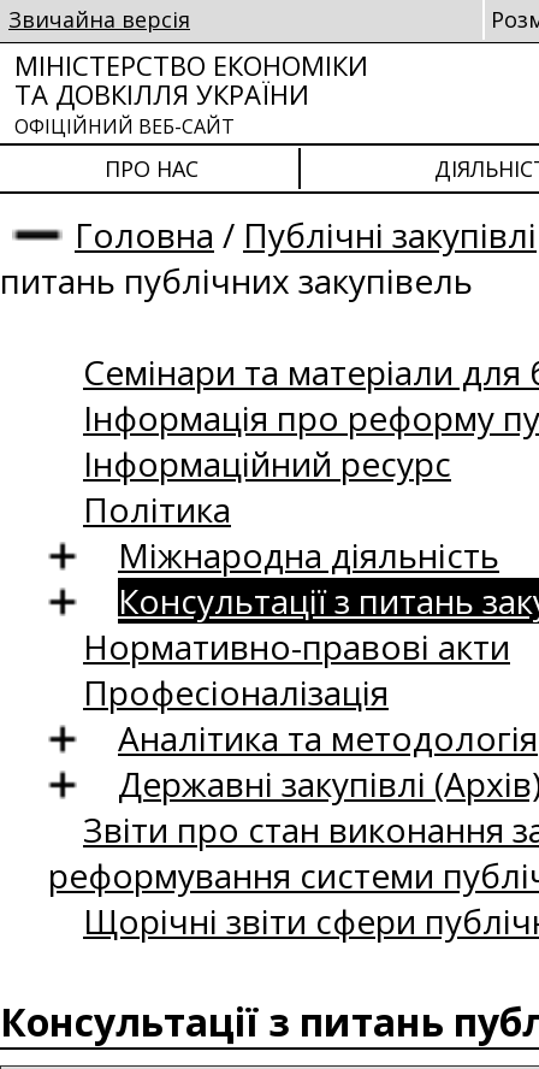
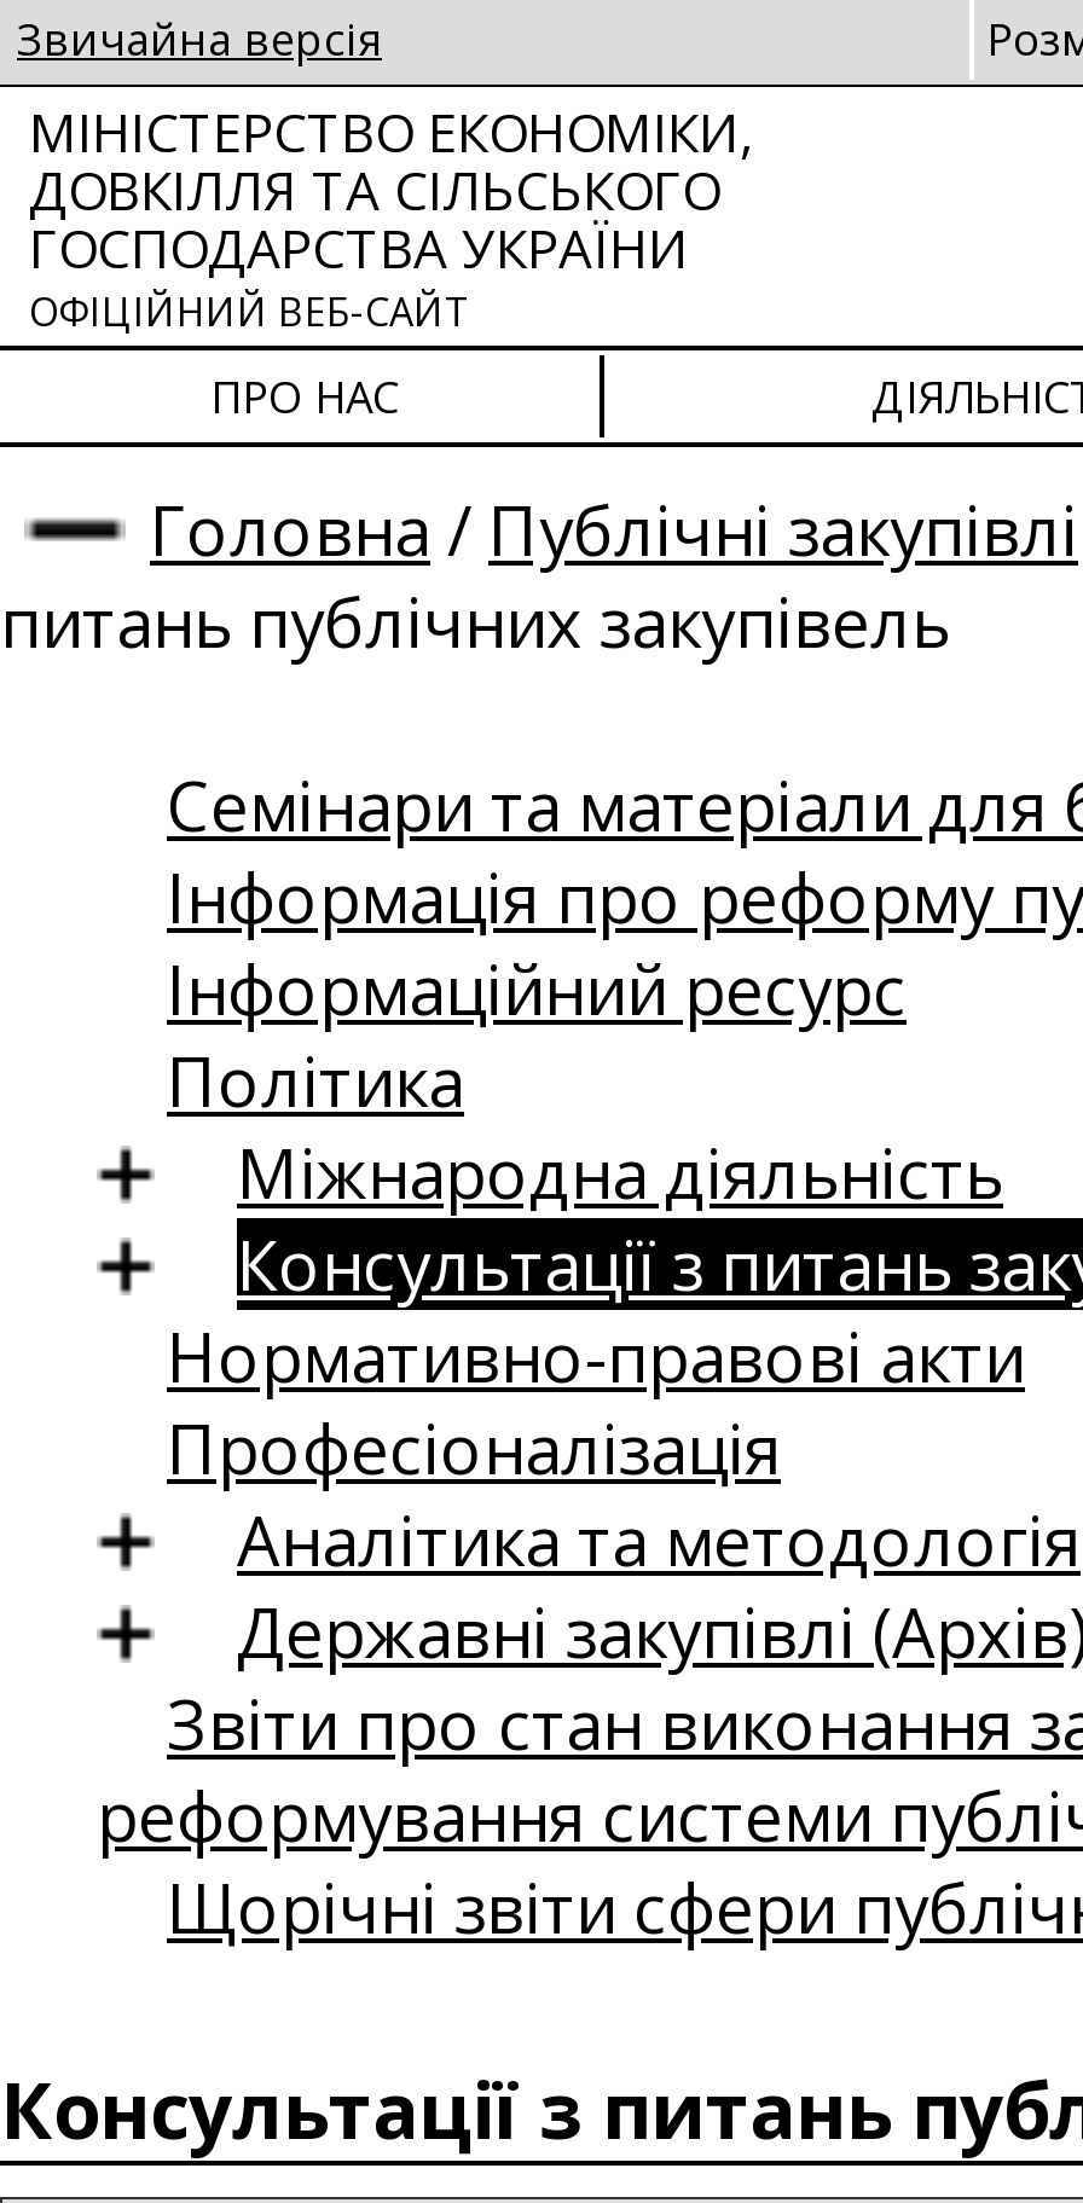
[14,47,368,112] МІНІСТЕРСТВО ЕКОНОМІКИ | ТА ДОВКІЛЛЯ УКРАЇНИ -> [29,94,754,283] МІНІСТЕРСТВО ЕКОНОМІКИ, | ДОВКІЛЛЯ ТА СІЛЬСЬКОГО | ГОСПОДАРСТВА УКРАЇНИ

